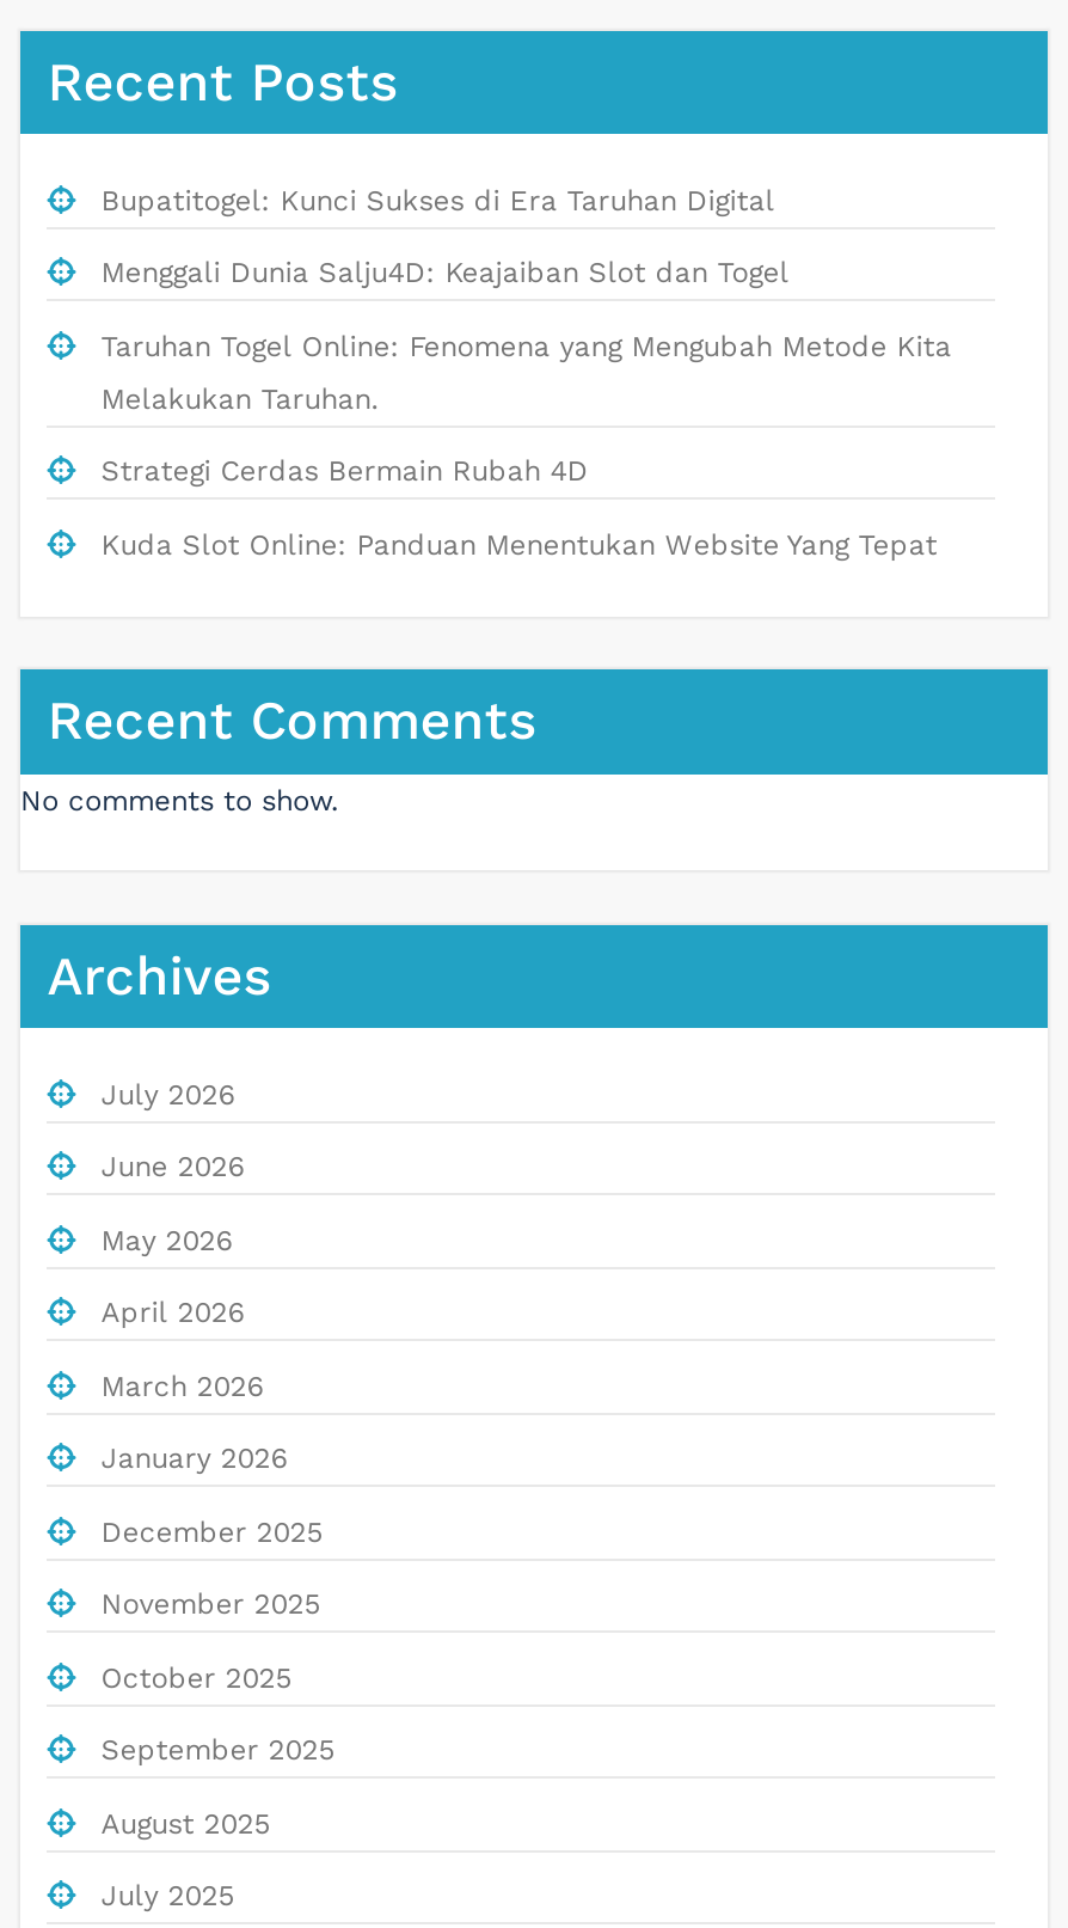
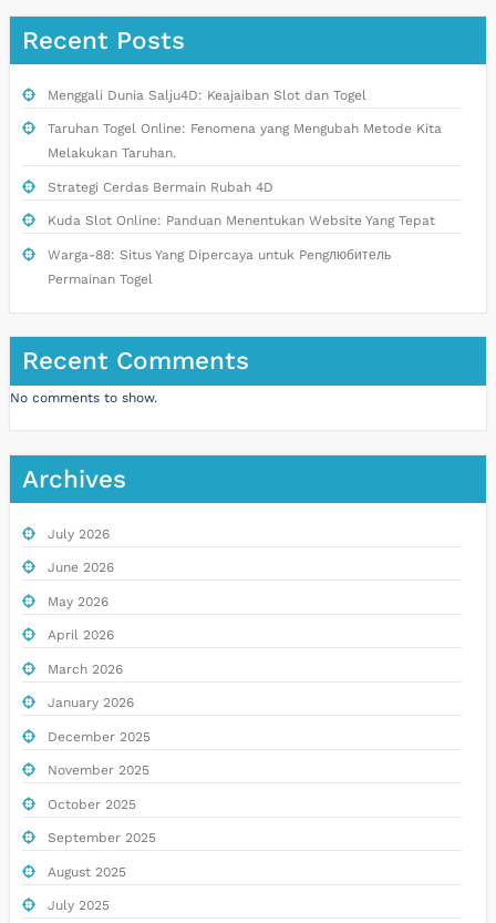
[101,184,775,217] Bupatitogel: Kunci Sukses di Era Taruhan Digital -> none
moved [101,257,952,562] -> [47,87,442,229]: Menggali Dunia Salju4D: Keajaiban Slot dan Togel | Taruhan Togel Online: Fenomena yang Mengubah Metode Kita | Melakukan Taruhan. | Strategi Cerdas Bermain Rubah 4D | Kuda Slot Online: Panduan Menentukan Website Yang Tepat
none -> [47,247,391,287] Warga-88: Situs Yang Dipercaya untuk Pengлюбитель | Permainan Togel

